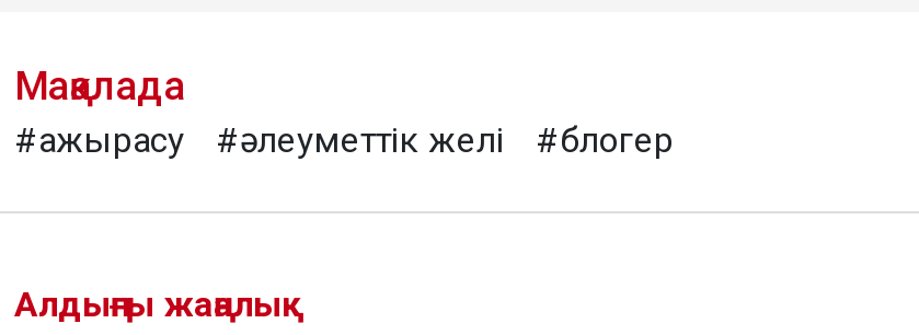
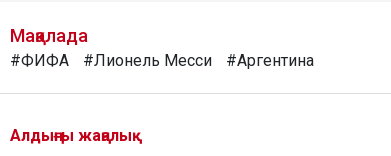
[14,119,674,161] #ажырасу | #әлеуметтік желі | #блогер -> [10,51,314,70] #ФИФА | #Лионель Месси | #Аргентина

